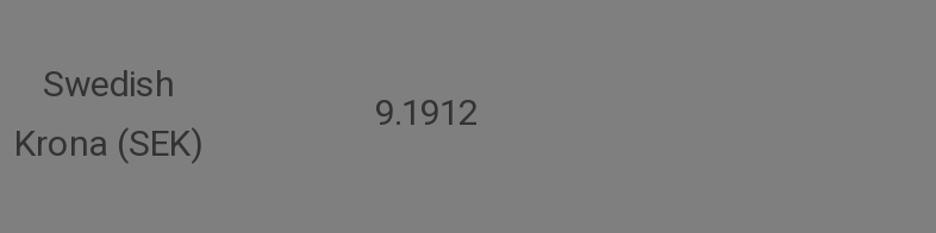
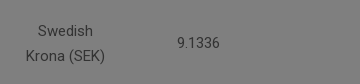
[375,92,478,135] 9.1912 -> [177,34,220,52] 9.1336

